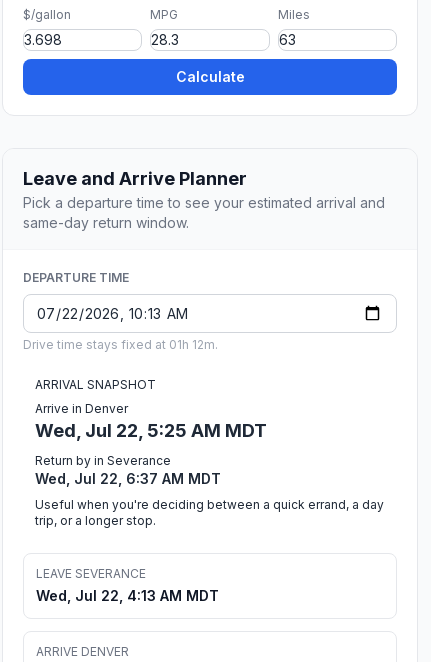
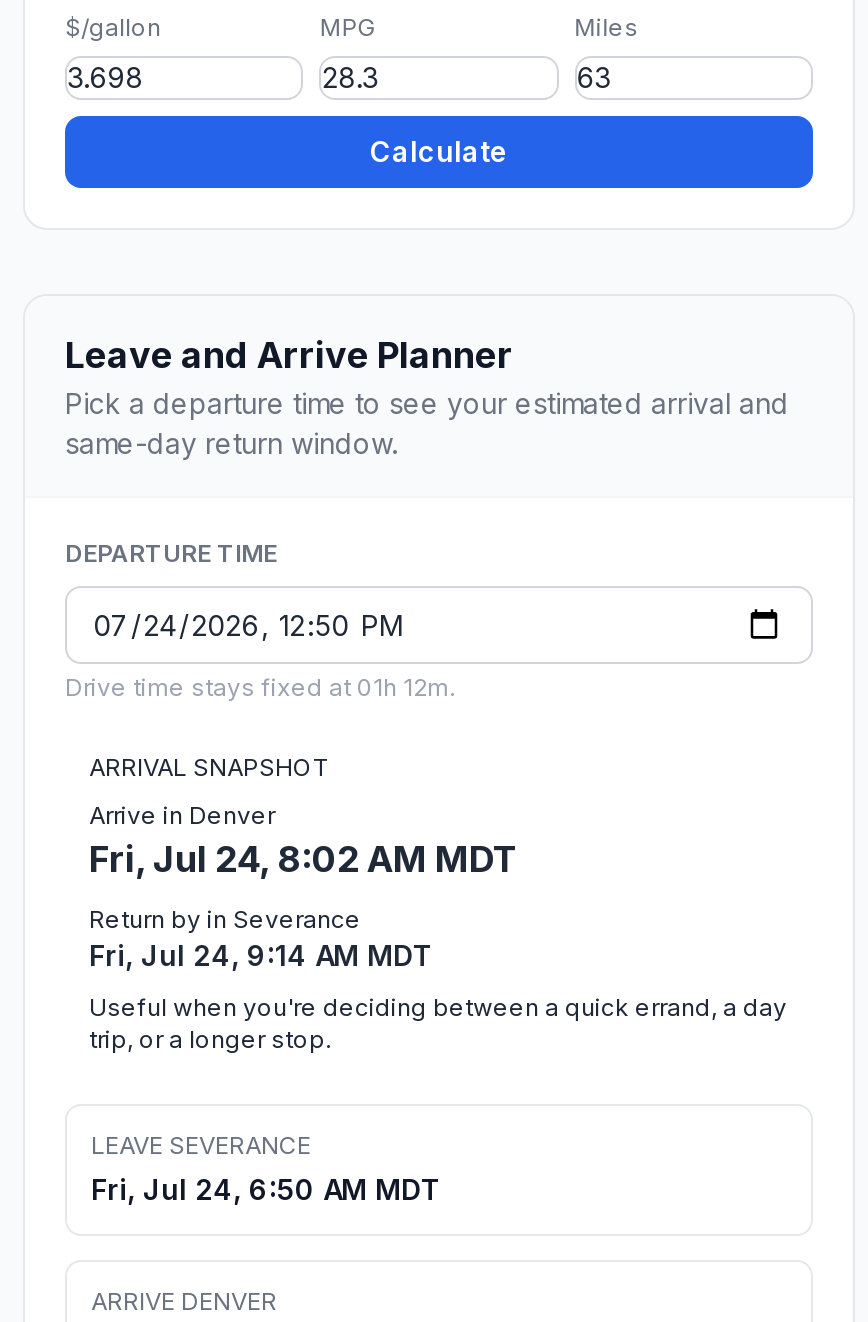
[35,420,267,441] Wed, Jul 22, 5:25 AM MDT -> [89,838,519,880] Fri, Jul 24, 8:02 AM MDT
[35,470,221,487] Wed, Jul 22, 6:37 AM MDT -> [89,938,433,972] Fri, Jul 24, 9:14 AM MDT
[36,587,219,604] Wed, Jul 22, 4:13 AM MDT -> [91,1172,441,1206] Fri, Jul 24, 6:50 AM MDT

